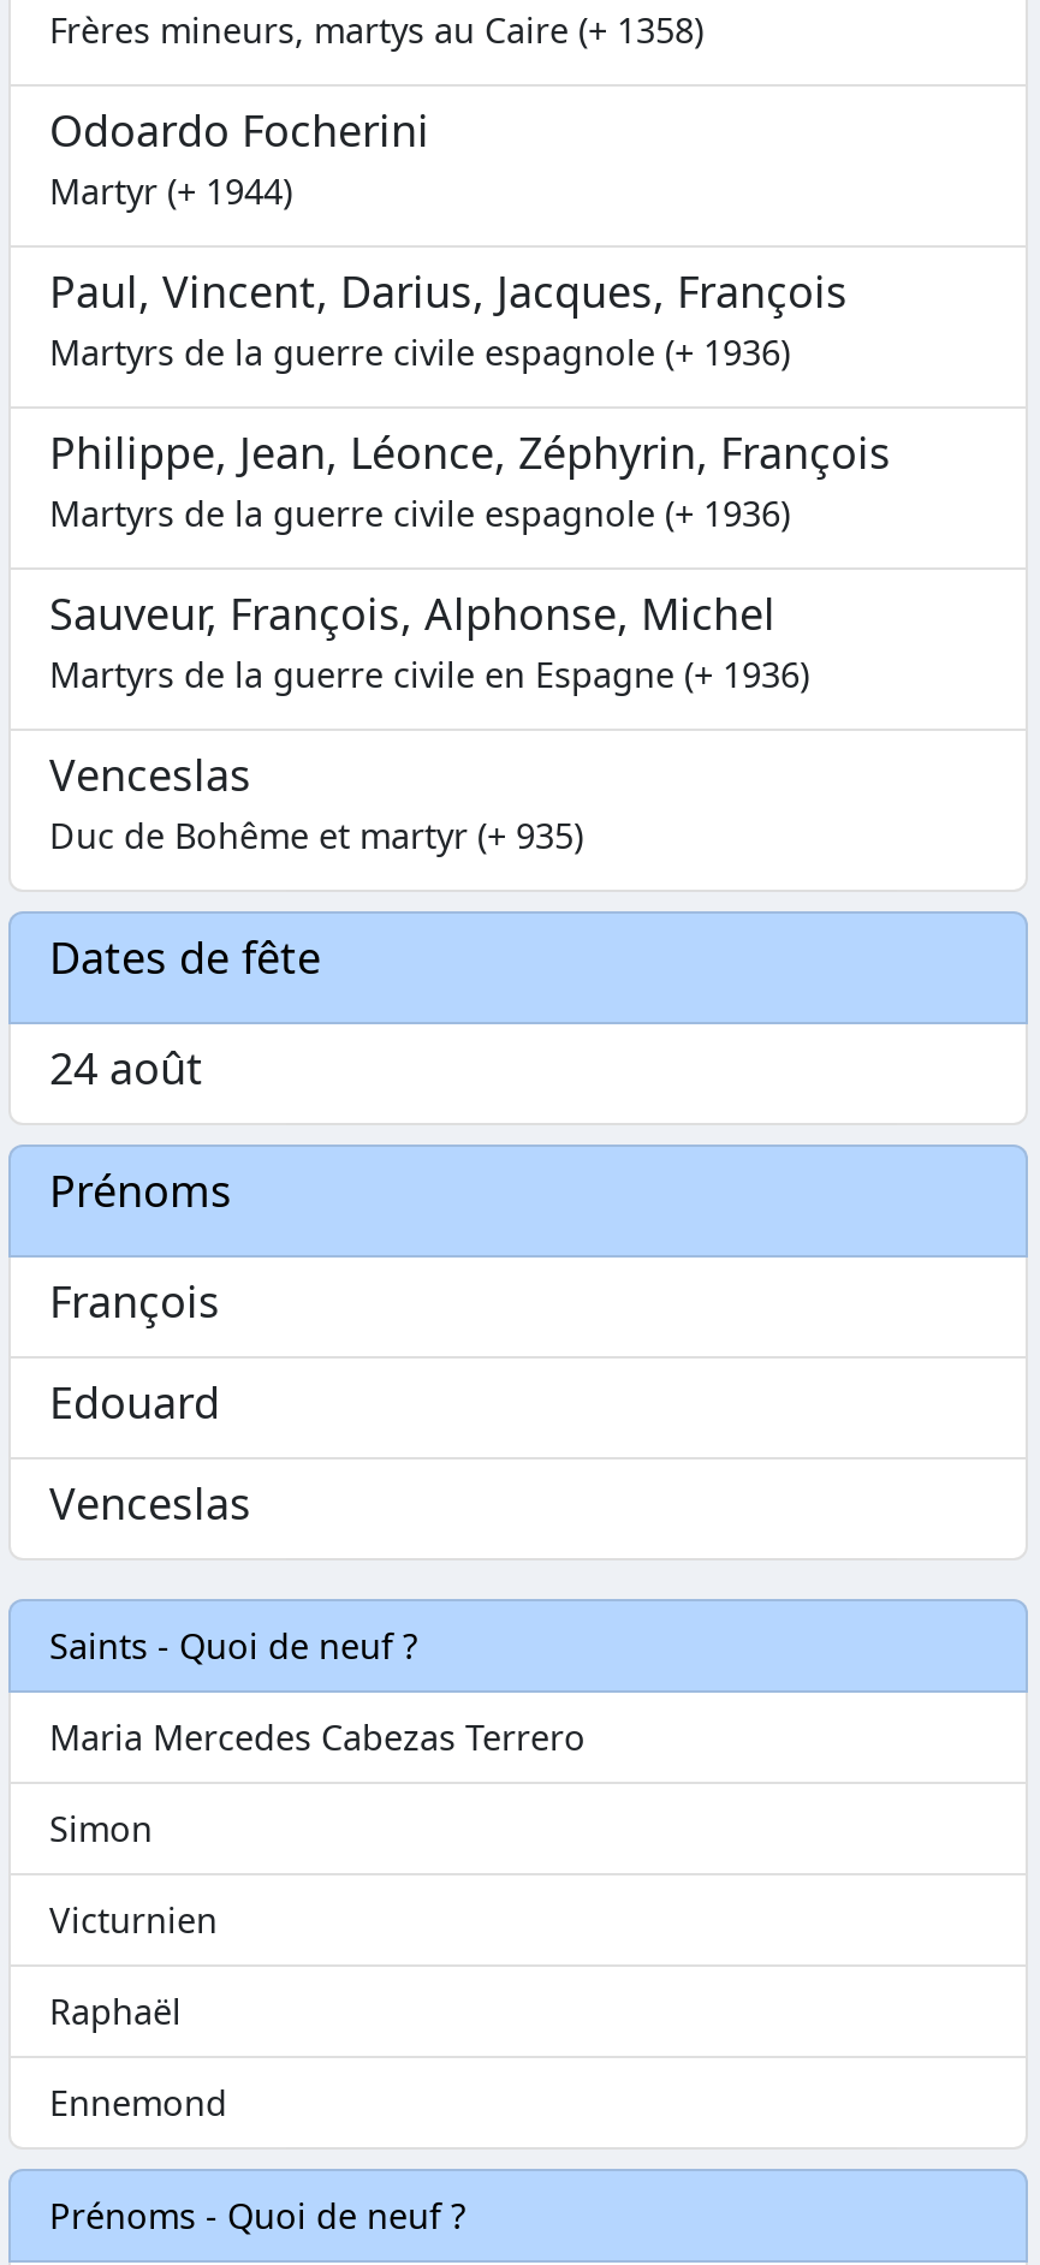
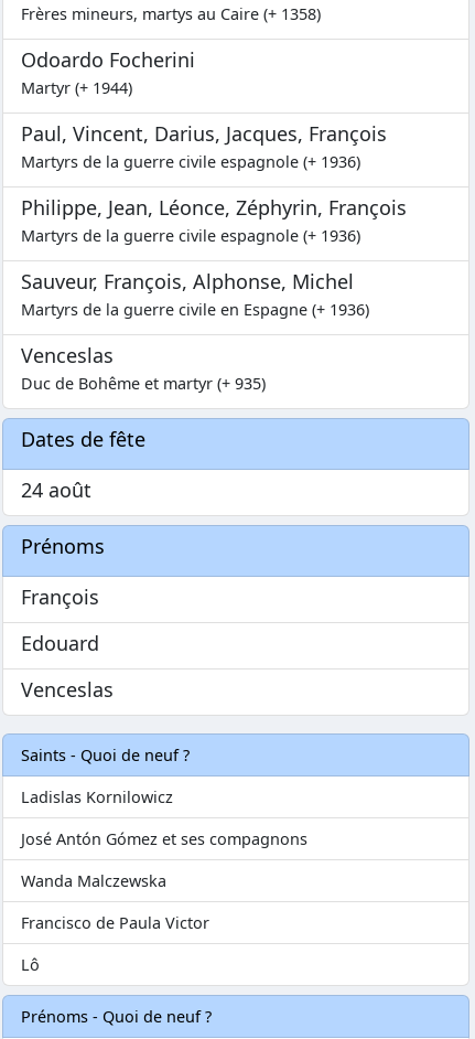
[49,1713,586,1759] Maria Mercedes Cabezas Terrero -> [21,786,173,807] Ladislas Kornilowicz
[49,1805,153,1850] Simon -> [21,828,307,849] José Antón Gómez et ses compagnons
[49,1896,218,1942] Victurnien -> [21,870,166,891] Wanda Malczewska
[49,1987,182,2033] Raphaël -> [21,912,209,933] Francisco de Paula Victor
[49,2079,227,2124] Ennemond -> [21,954,40,974] Lô

